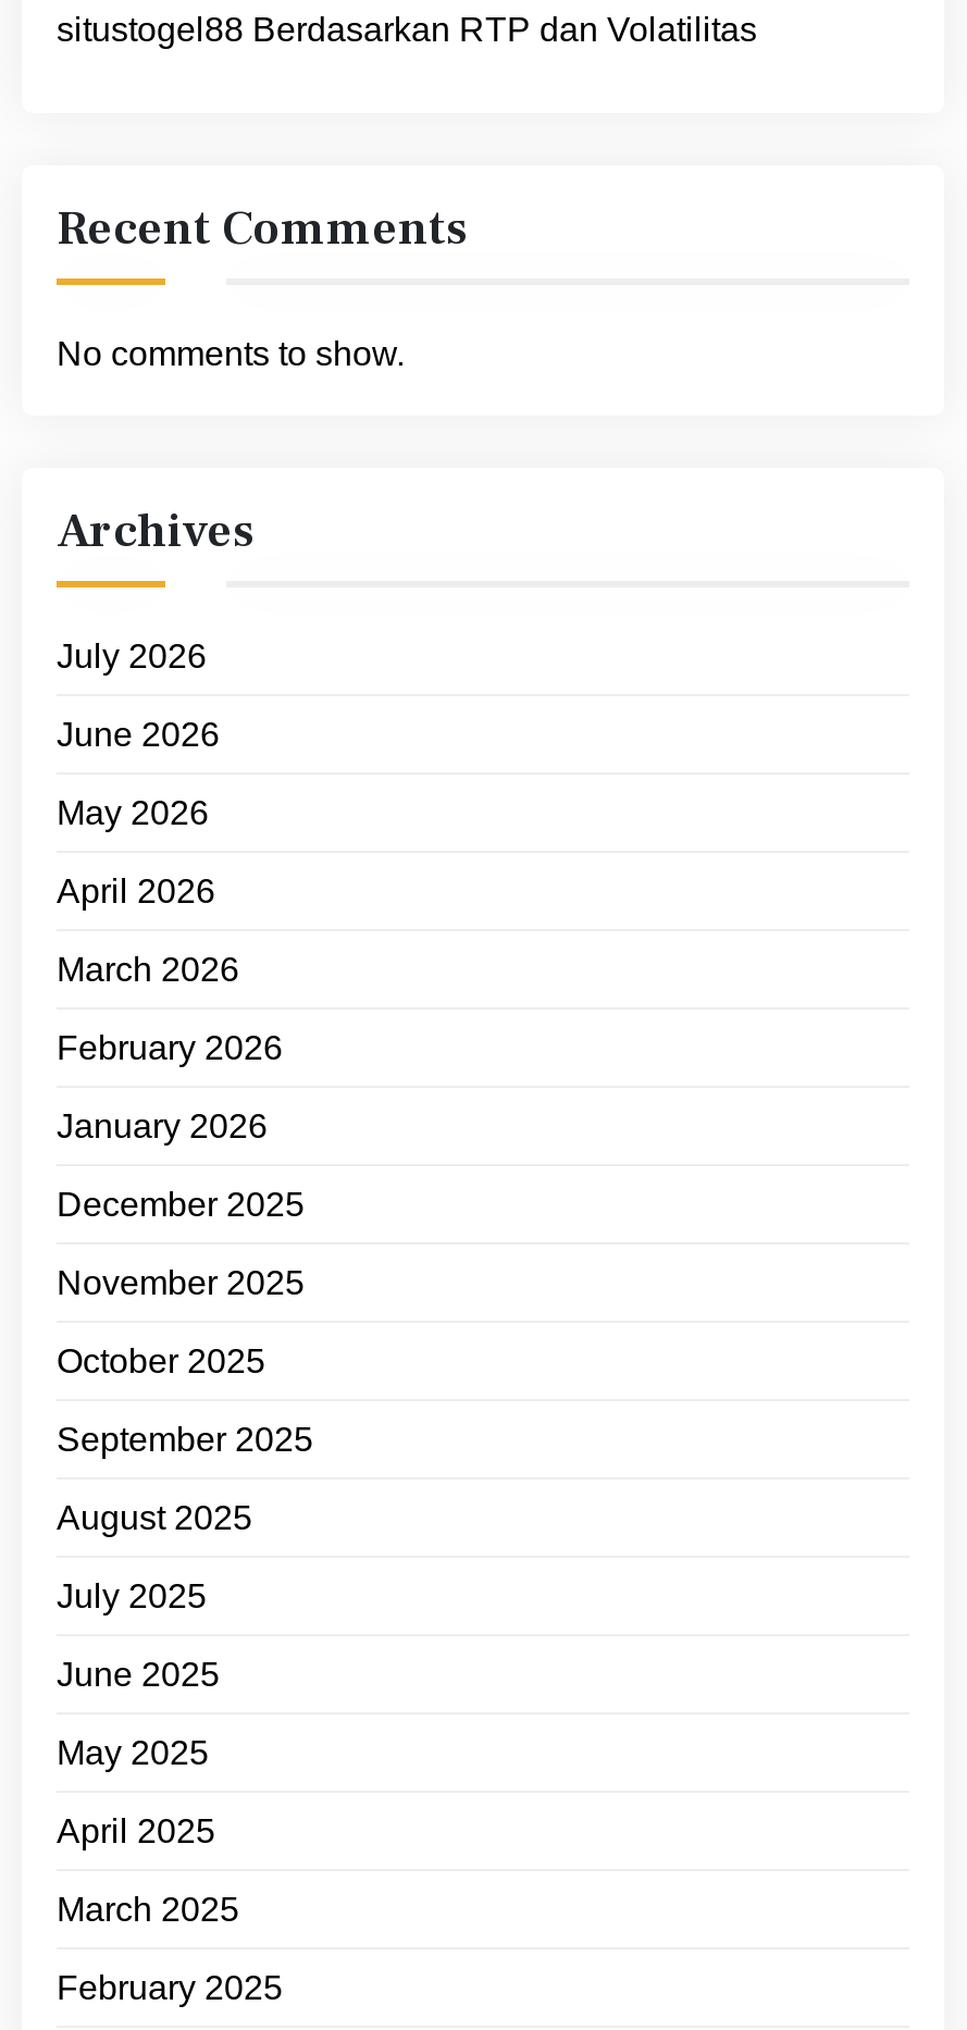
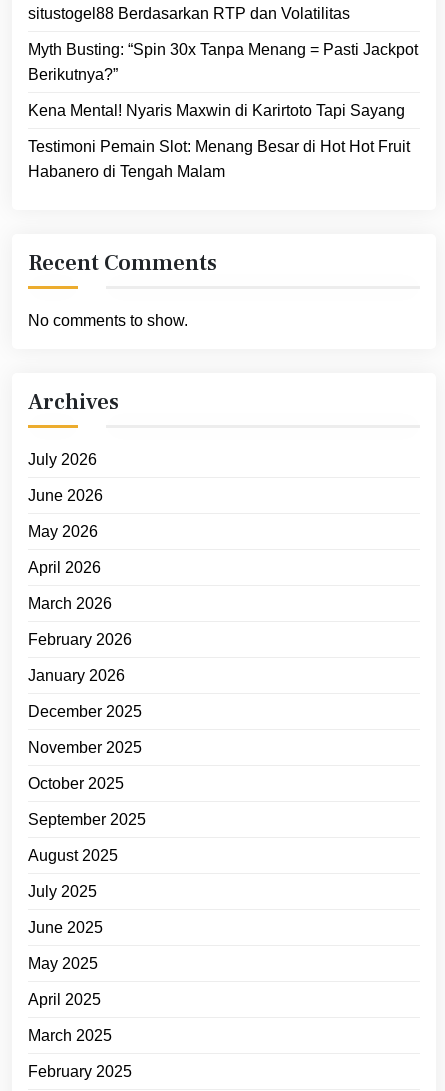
none -> [28,41,418,180] Myth Busting: “Spin 30x Tanpa Menang = Pasti Jackpot | Berikutnya?” | Kena Mental! Nyaris Maxwin di Karirtoto Tapi Sayang | Testimoni Pemain Slot: Menang Besar di Hot Hot Fruit | Habanero di Tengah Malam

